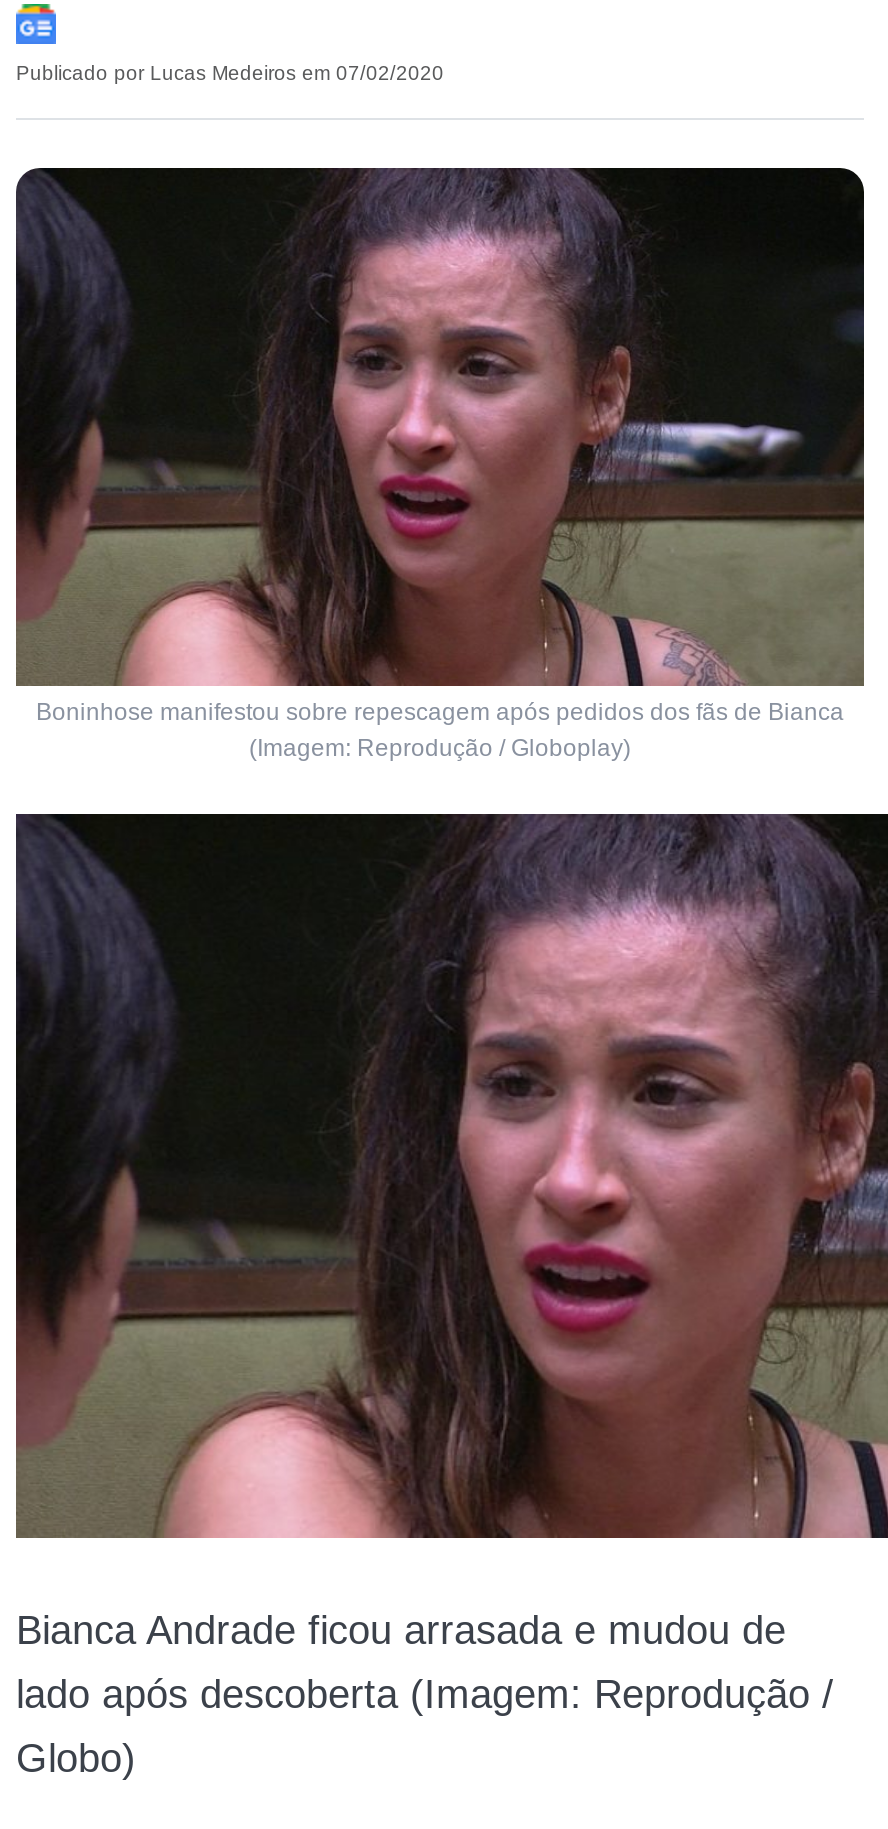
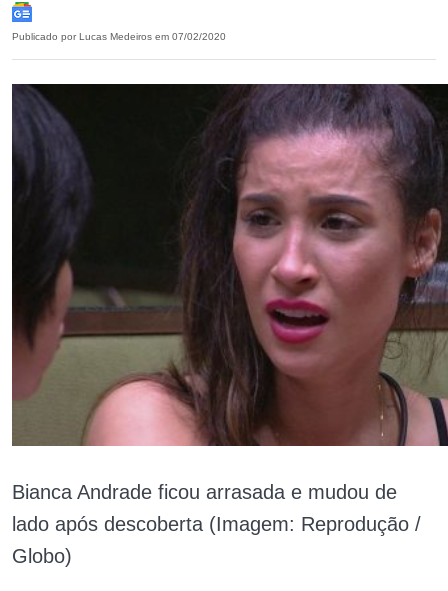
[16,168,866,763] [image] | Boninhose manifestou sobre repescagem após pedidos dos fãs de Bianca | (Imagem: Reprodução / Globoplay) -> none

